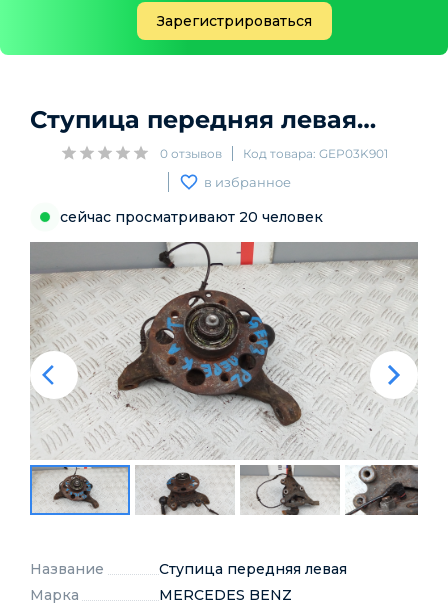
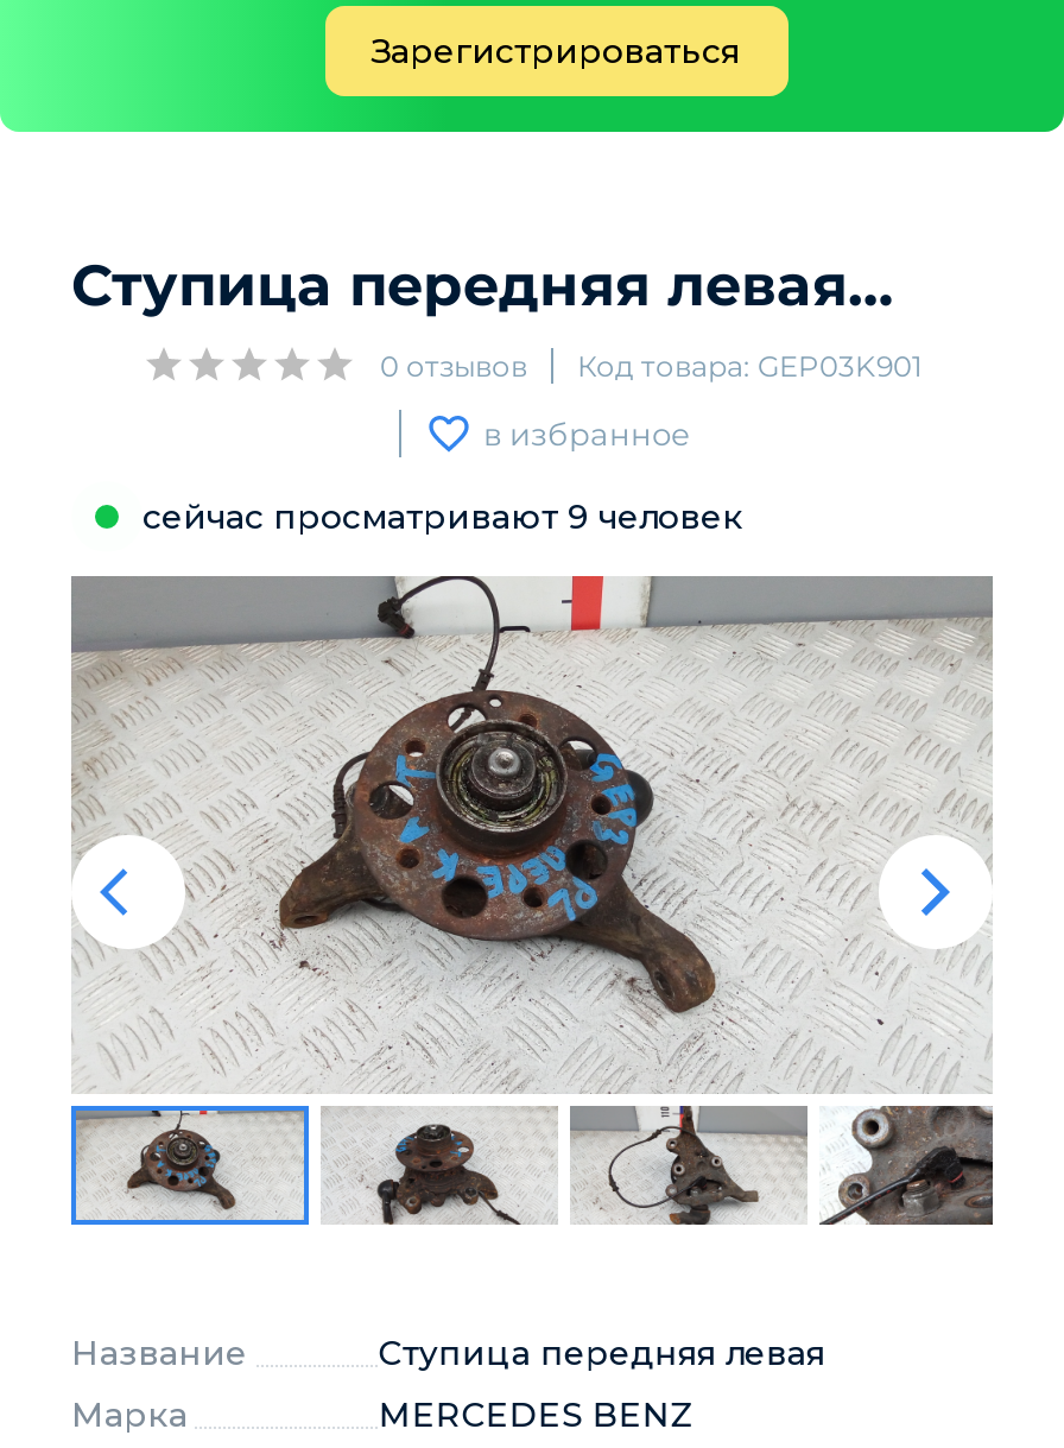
[60,208,323,226] сейчас просматривают 20 человек -> [142,495,743,538] сейчас просматривают 9 человек

